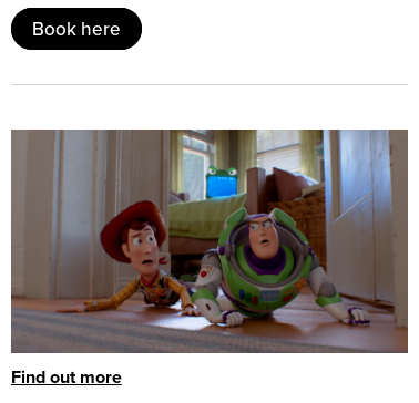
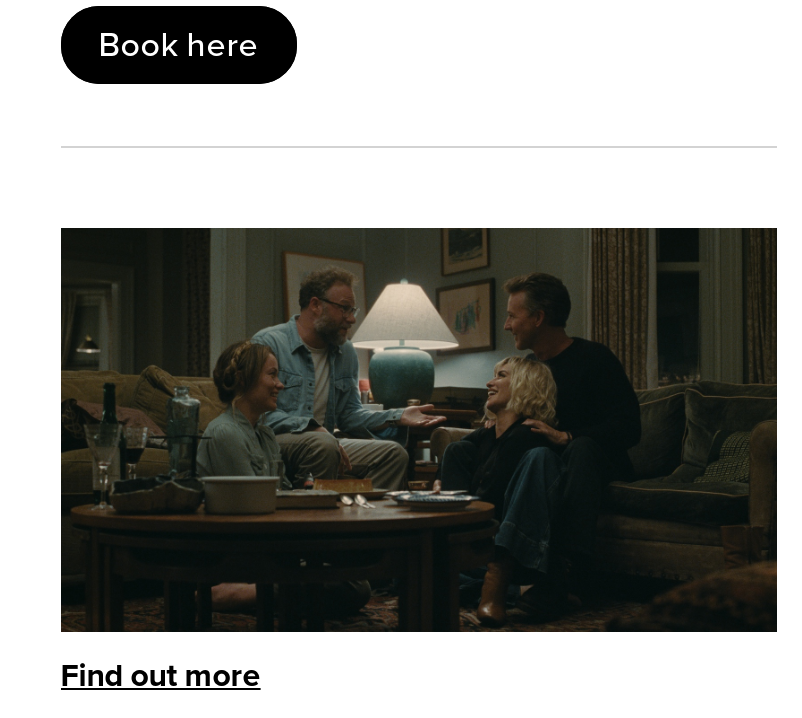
[10,128,409,352] [image] -> [59,227,779,631] [image]

